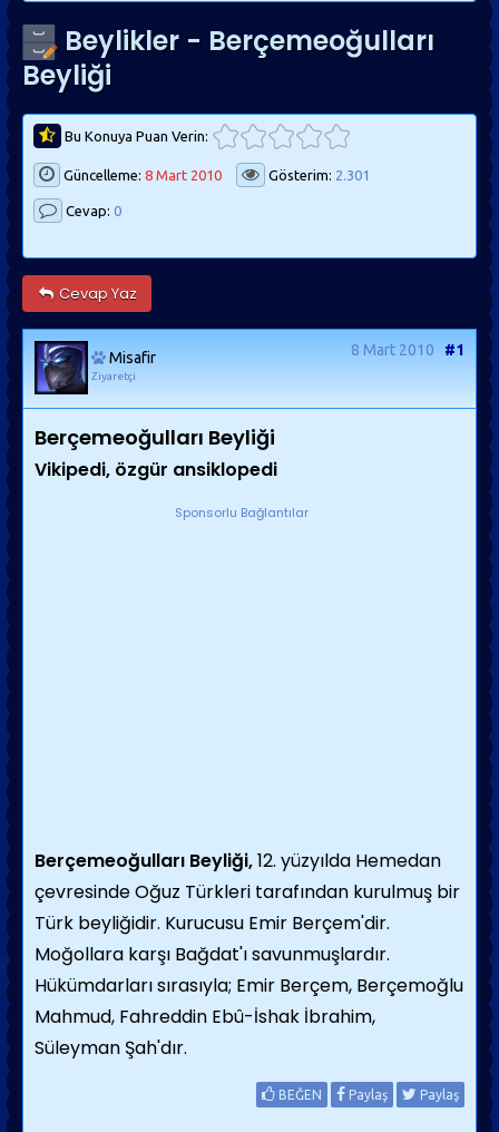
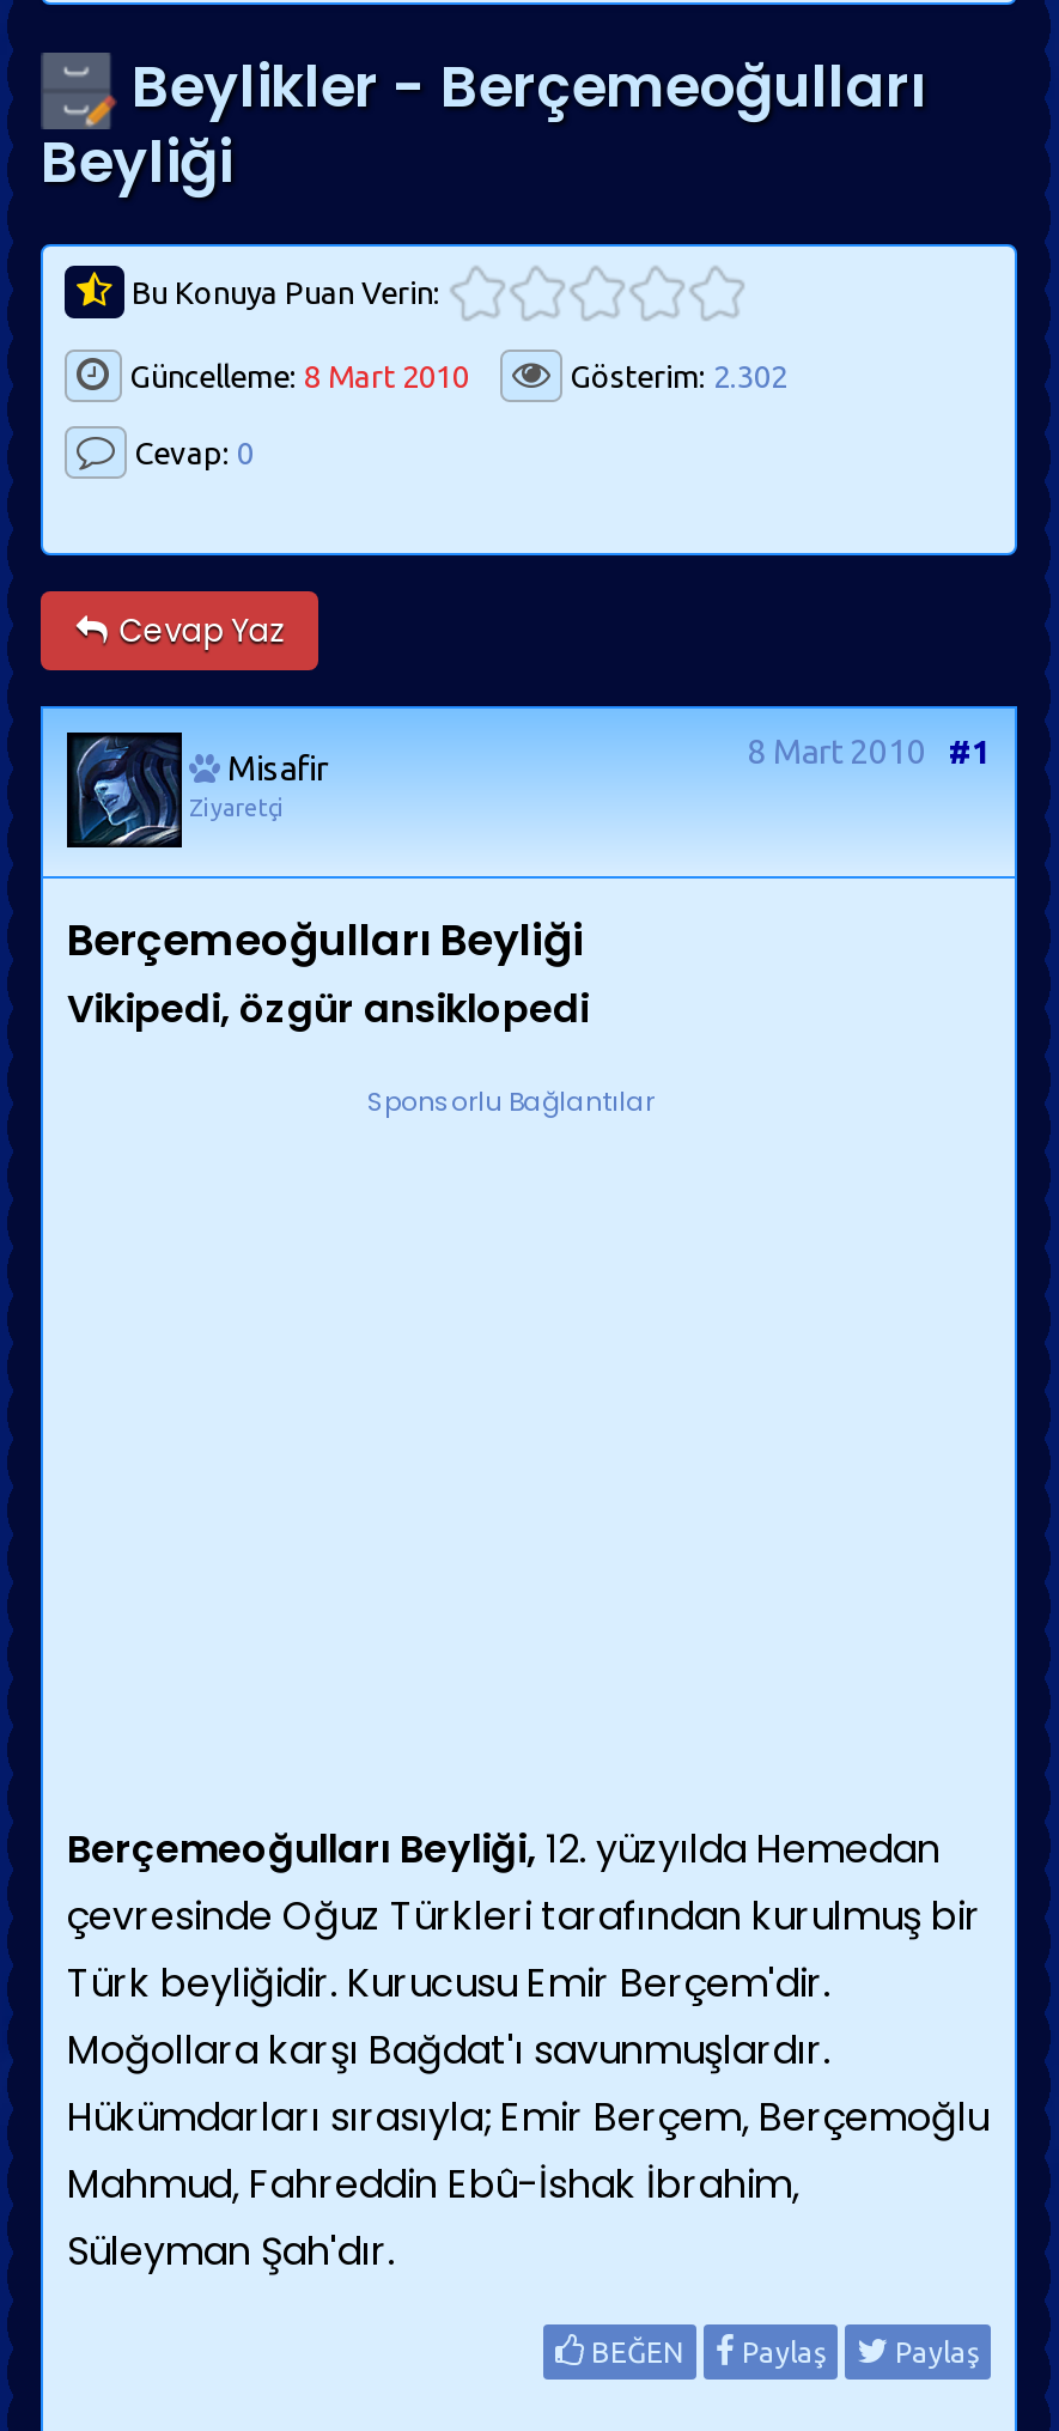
[265,167,370,183] Gösterim: 2.301 -> [562,359,787,393] Gösterim: 2.302
[36,344,87,393] [image] -> [69,737,177,845] [image]

